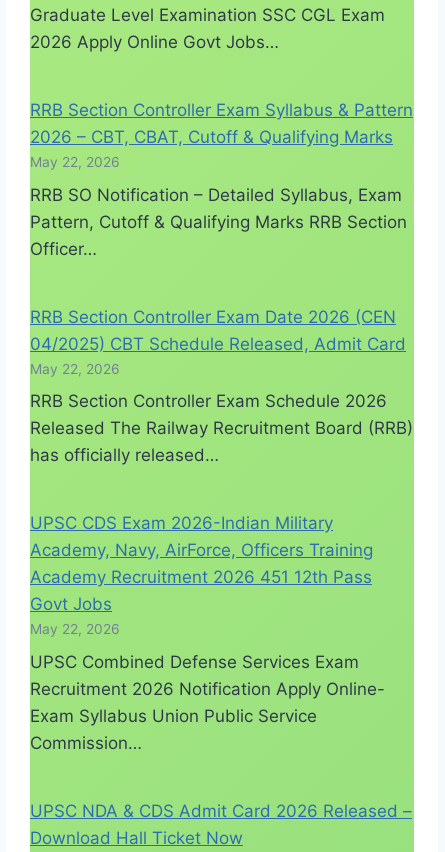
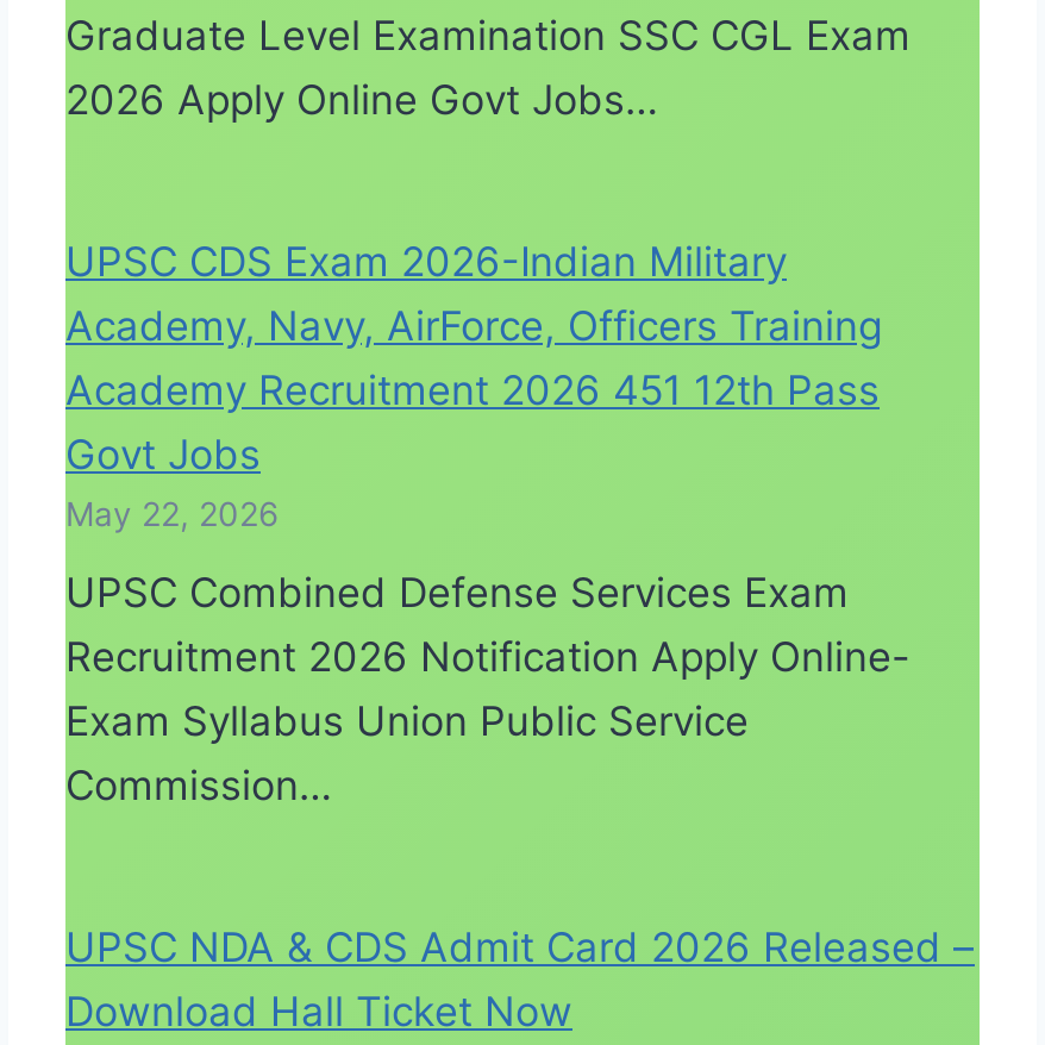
[30,100,413,465] RRB Section Controller Exam Syllabus & Pattern | 2026 – CBT, CBAT, Cutoff & Qualifying Marks | May 22, 2026 | RRB SO Notification – Detailed Syllabus, Exam | Pattern, Cutoff & Qualifying Marks RRB Section | Officer… | RRB Section Controller Exam Date 2026 (CEN | 04/2025) CBT Schedule Released, Admit Card | May 22, 2026 | RRB Section Controller Exam Schedule 2026 | Released The Railway Recruitment Board (RRB) | has officially released… -> none

